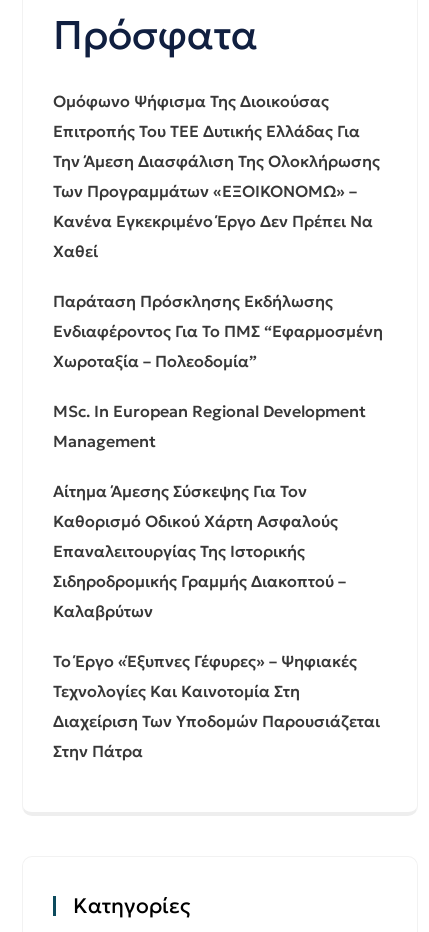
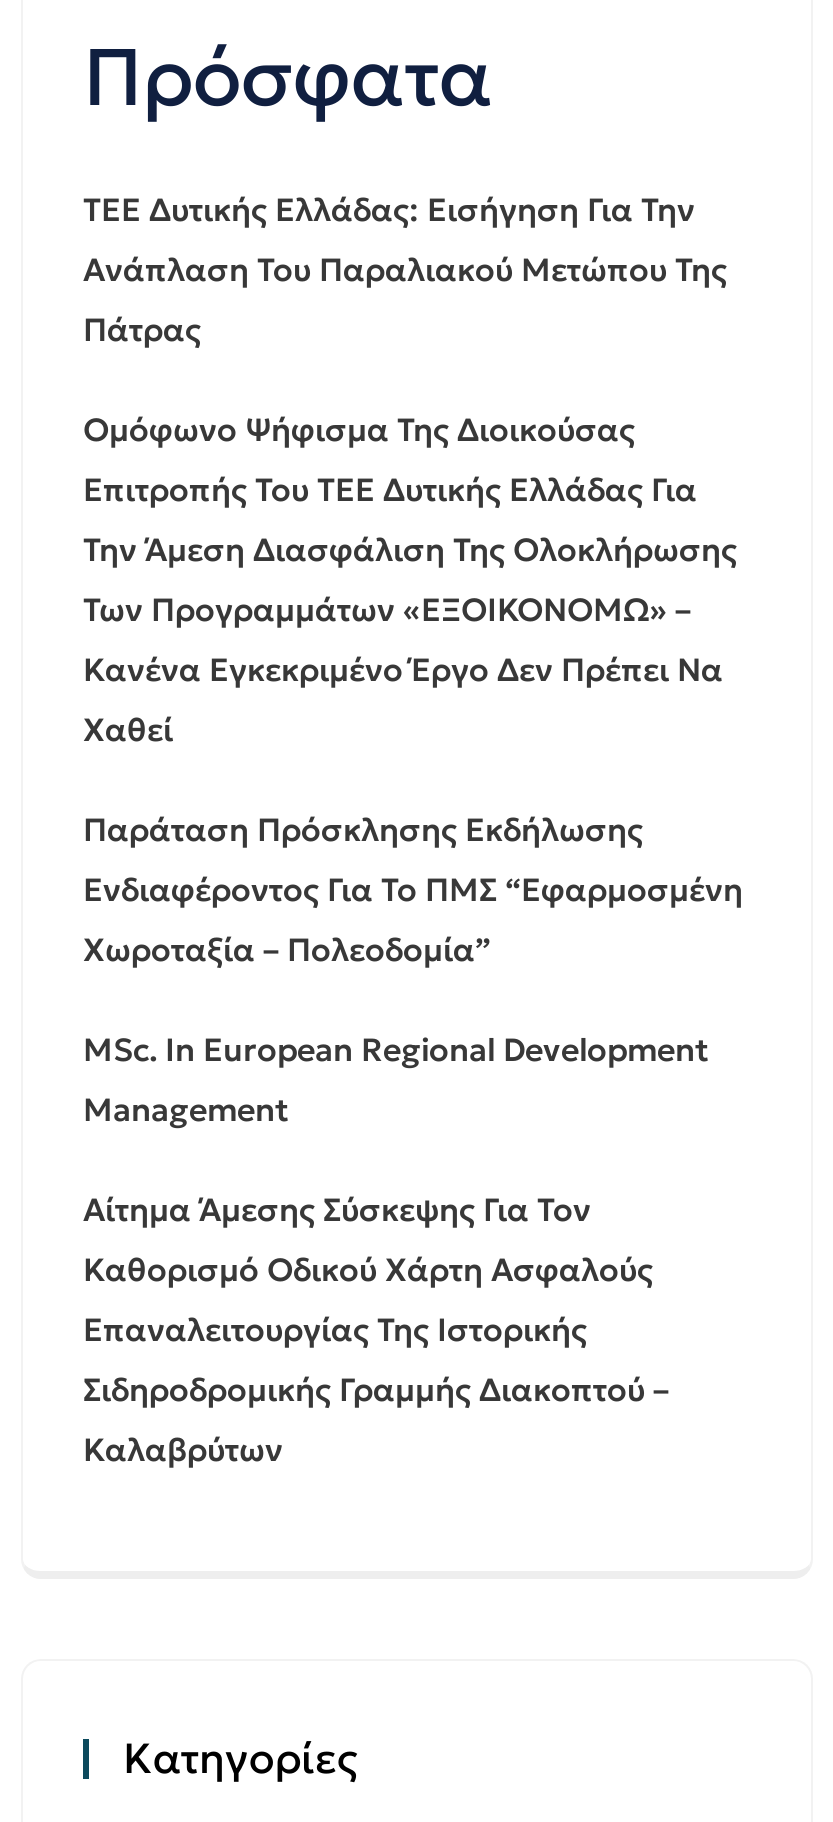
none -> [83,189,727,349] ΤΕΕ Δυτικής Ελλάδας: Εισήγηση Για Την | Ανάπλαση Του Παραλιακού Μετώπου Της | Πάτρας
moved [53,91,383,621] -> [83,409,743,1469]: Ομόφωνο Ψήφισμα Της Διοικούσας | Επιτροπής Του ΤΕΕ Δυτικής Ελλάδας Για | Την Άμεση Διασφάλιση Της Ολοκλήρωσης | ... | Σιδηροδρομικής Γραμμής Διακοπτού – | Καλαβρύτων
[53,651,380,761] Το Έργο «Έξυπνες Γέφυρες» – Ψηφιακές | Τεχνολογίες Και Καινοτομία Στη | Διαχείριση Των Υποδομών Παρουσιάζεται | Στην Πάτρα -> none

